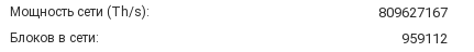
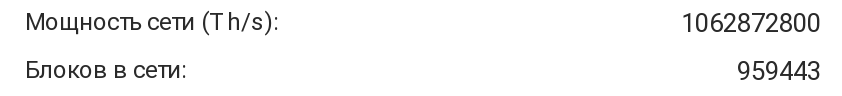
[378,5,448,21] 809627167 -> [681,9,821,39] 1062872800
[401,31,448,47] 959112 -> [737,57,821,87] 959443

